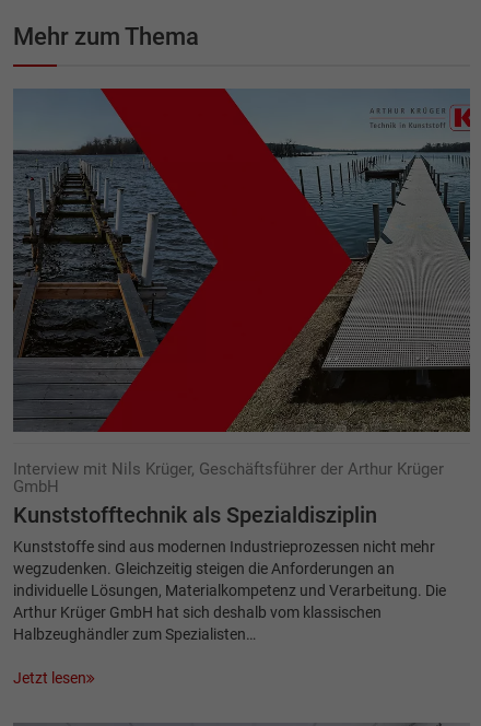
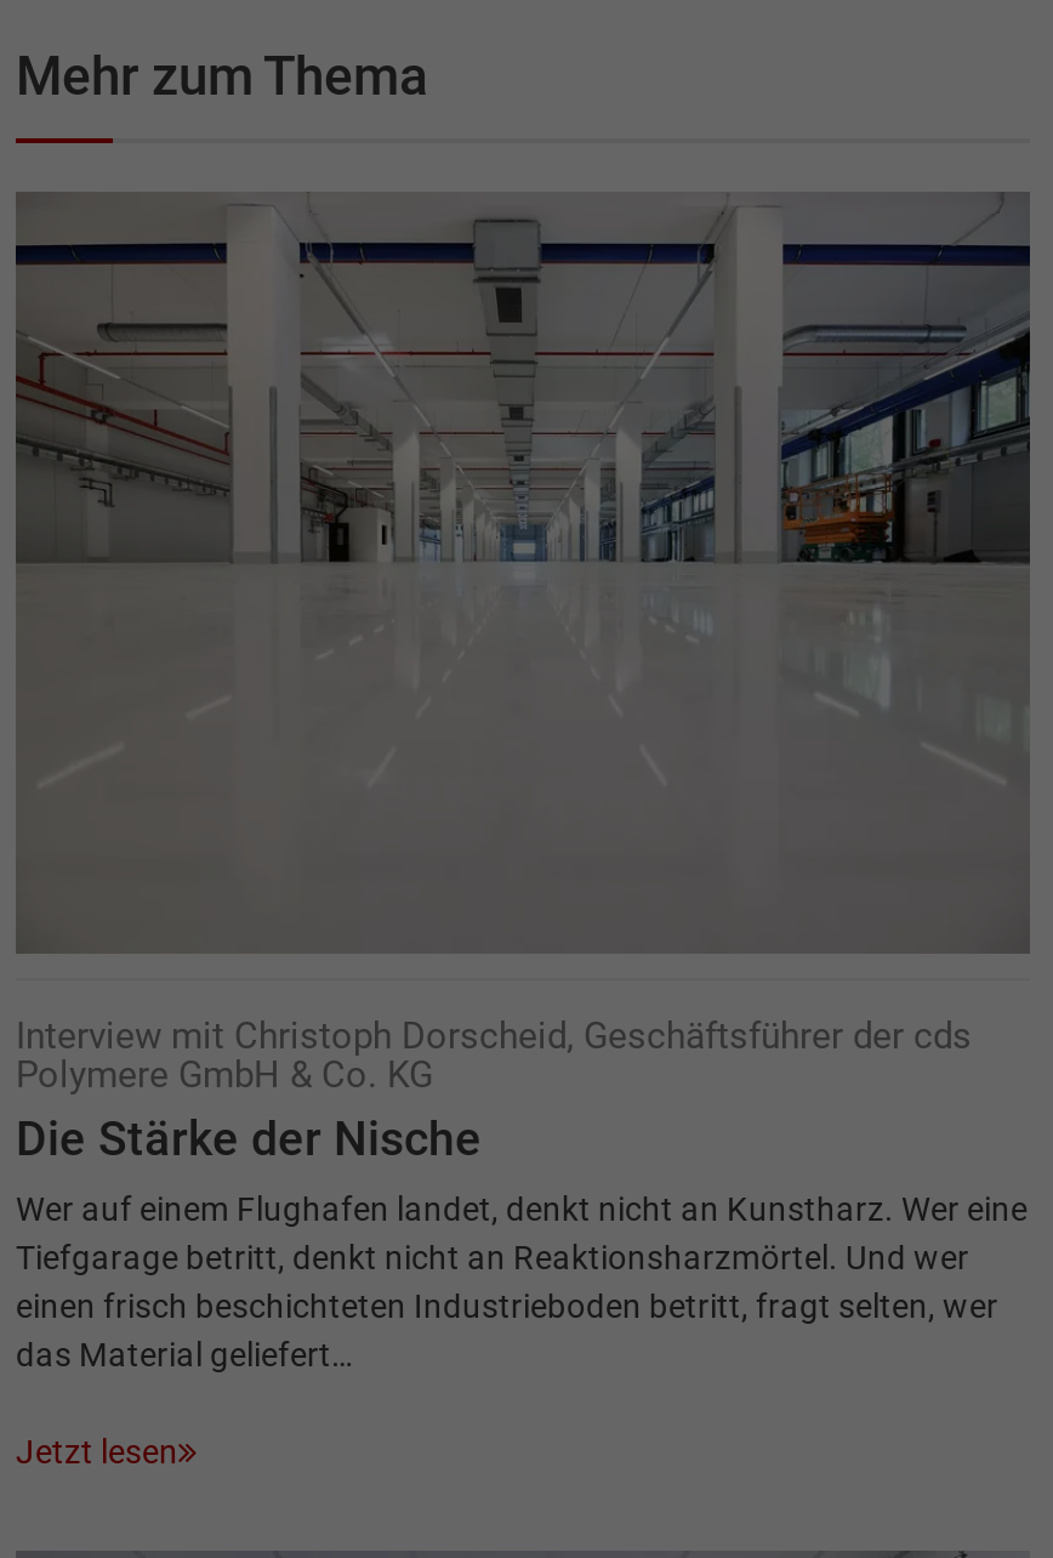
[13,87,471,643] [image] | Interview mit Nils Krüger, Geschäftsführer der Arthur Krüger | GmbH | Kunststofftechnik als Spezialdisziplin | Kunststoffe sind aus modernen Industrieprozessen nicht mehr | wegzudenken. Gleichzeitig steigen die Anforderungen an | individuelle Lösungen, Materialkompetenz und Verarbeitung. Die | Arthur Krüger GmbH hat sich deshalb vom klassischen | Halbzeughändler zum Spezialisten… -> [13,192,1032,1374] [image] | Interview mit Christoph Dorscheid, Geschäftsführer der cds | Polymere GmbH & Co. KG | Die Stärke der Nische | Wer auf einem Flughafen landet, denkt nicht an Kunstharz. Wer eine | Tiefgarage betritt, denkt nicht an Reaktionsharzmörtel. Und wer | einen frisch beschichteten Industrieboden betritt, fragt selten, wer | das Material geliefert…

